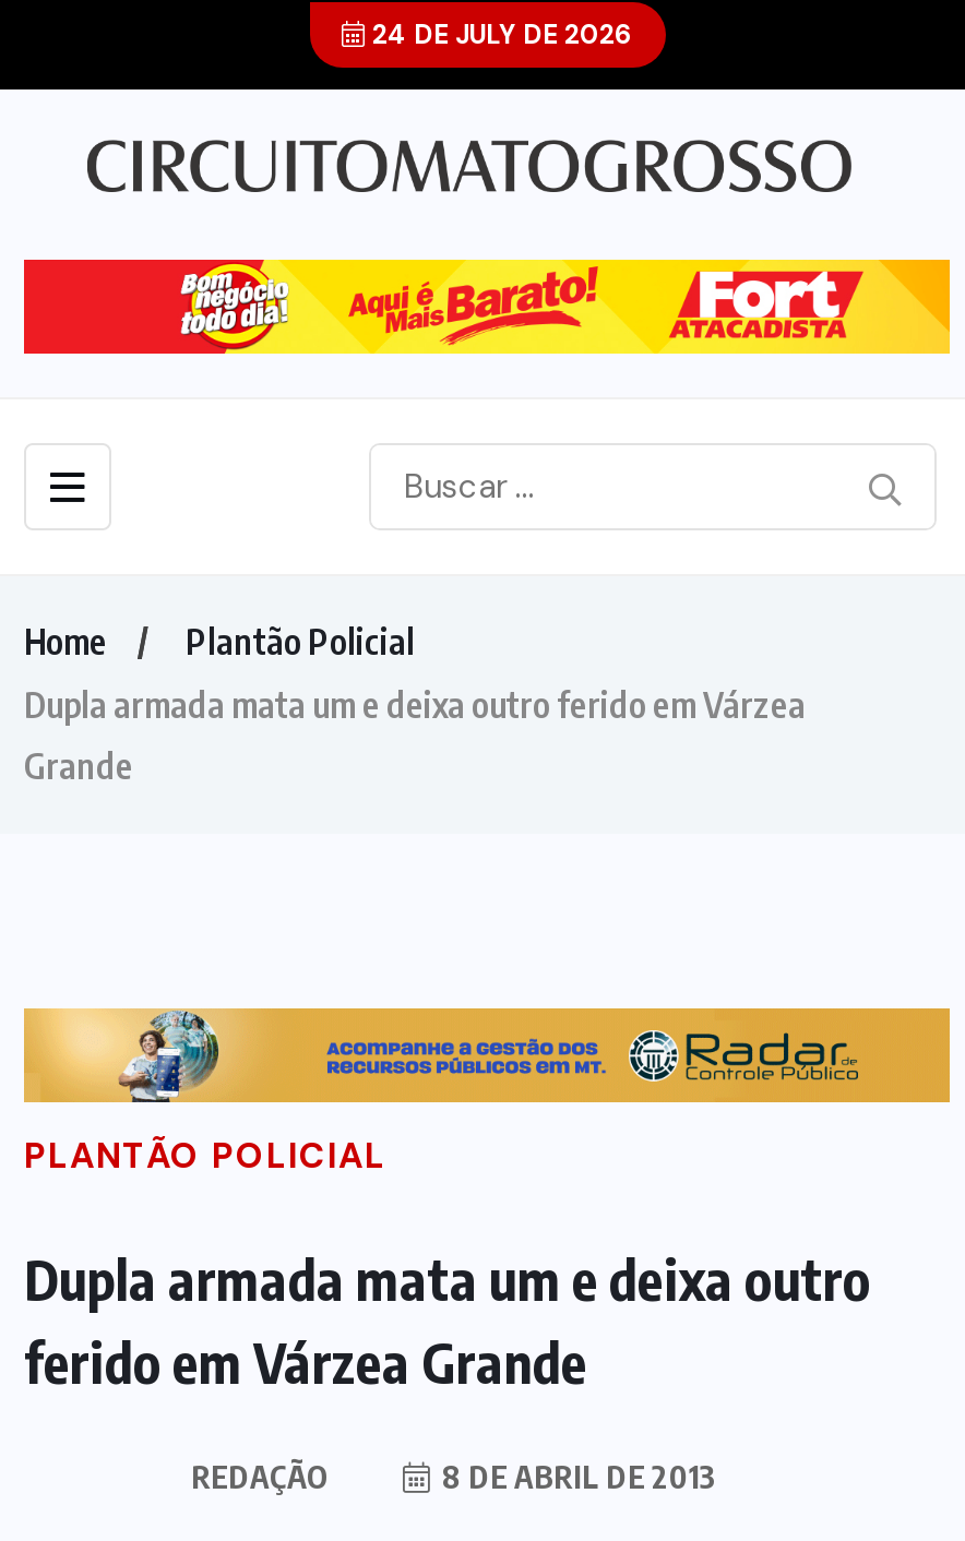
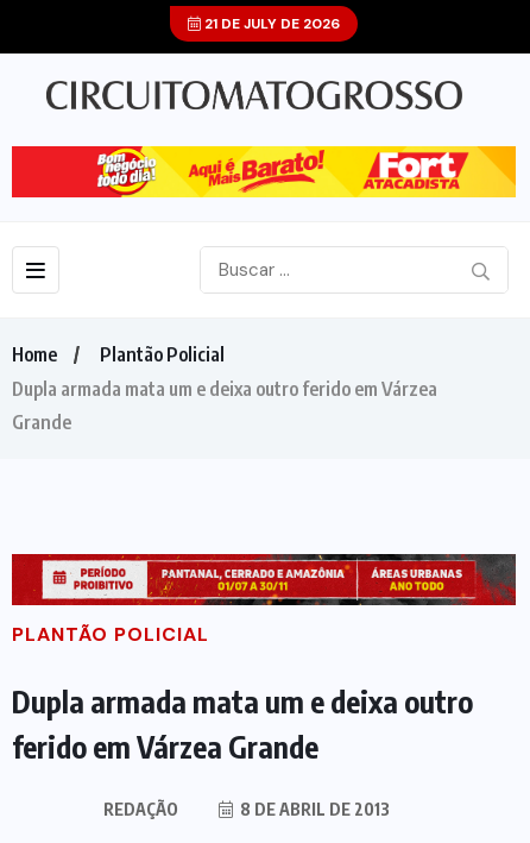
[366,17,632,52] 24 DE JULY DE 2026 -> [201,14,340,33] 21 DE JULY DE 2026
[22,1006,952,1104] [image] -> [11,553,517,606] [image]

